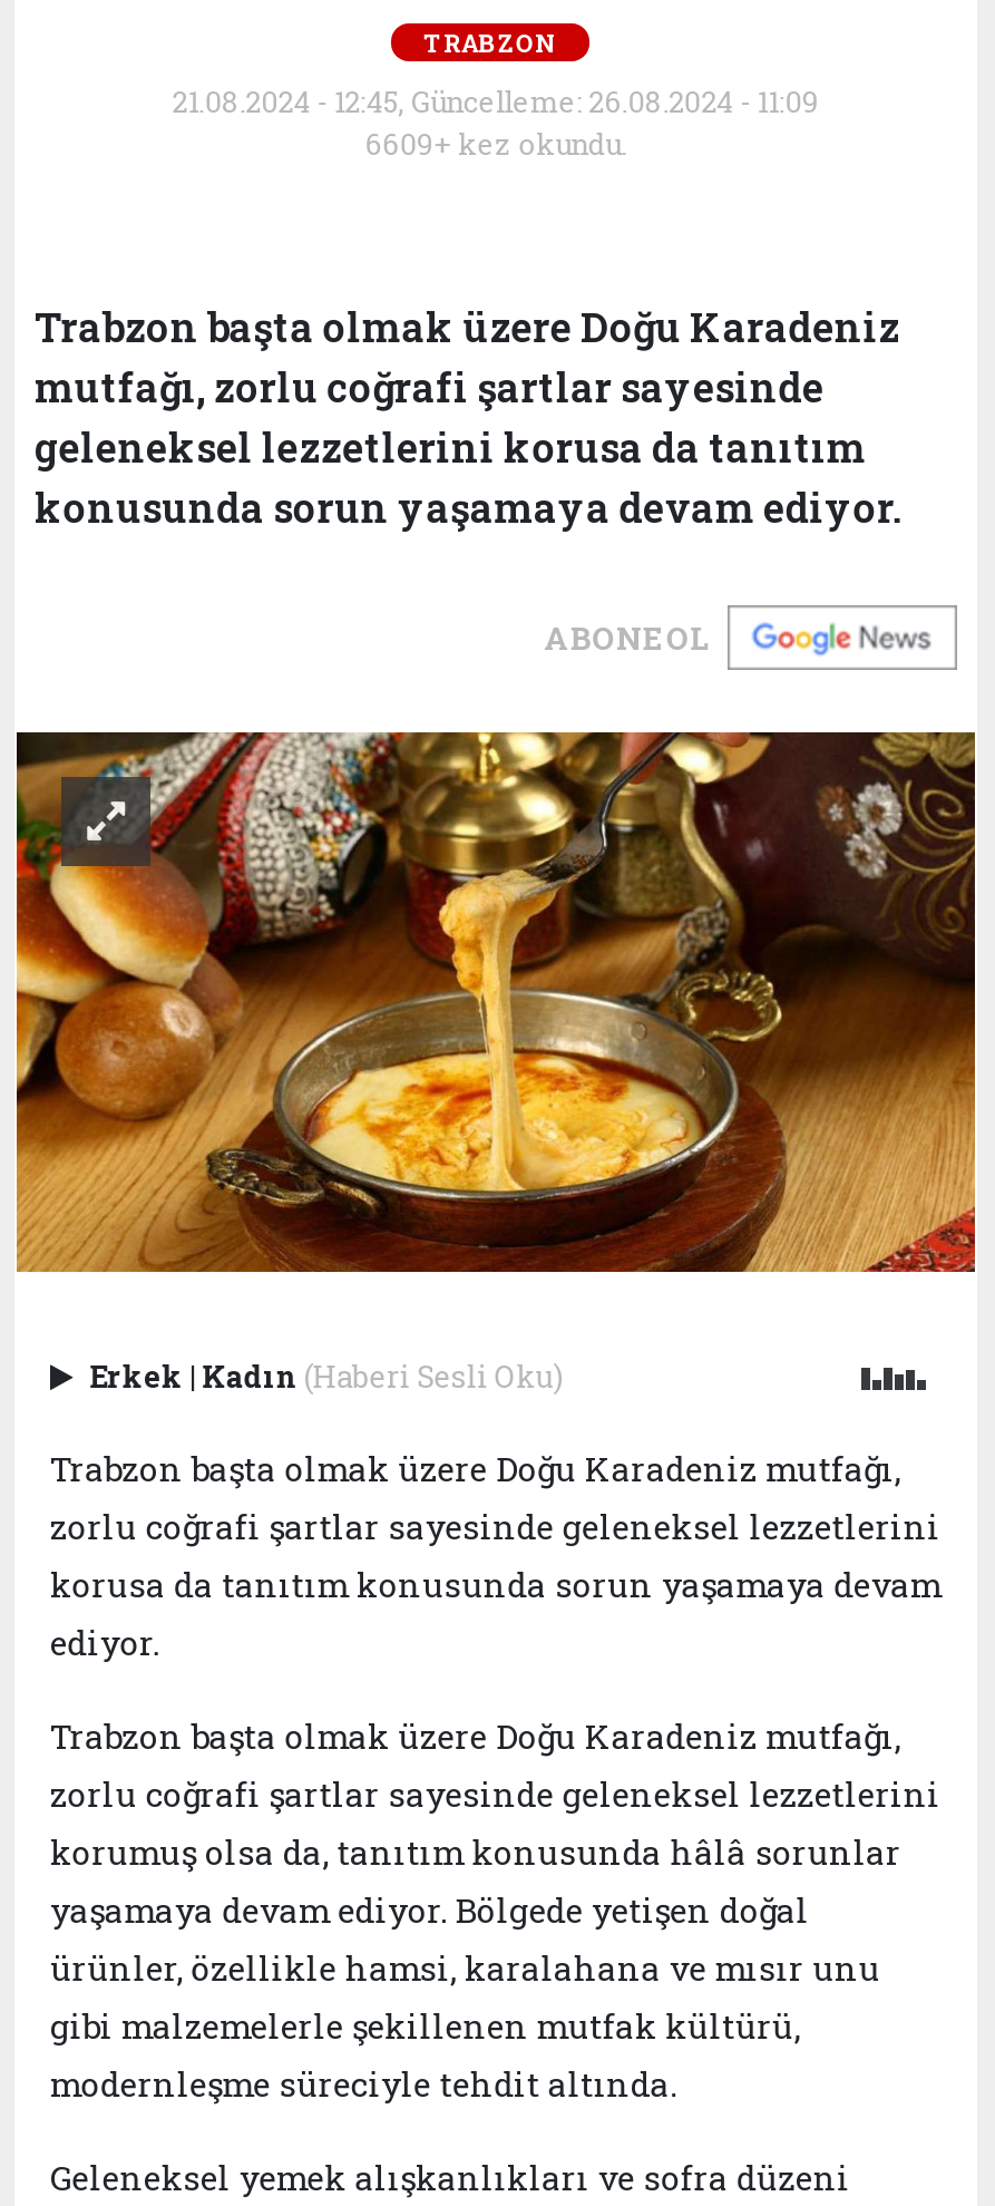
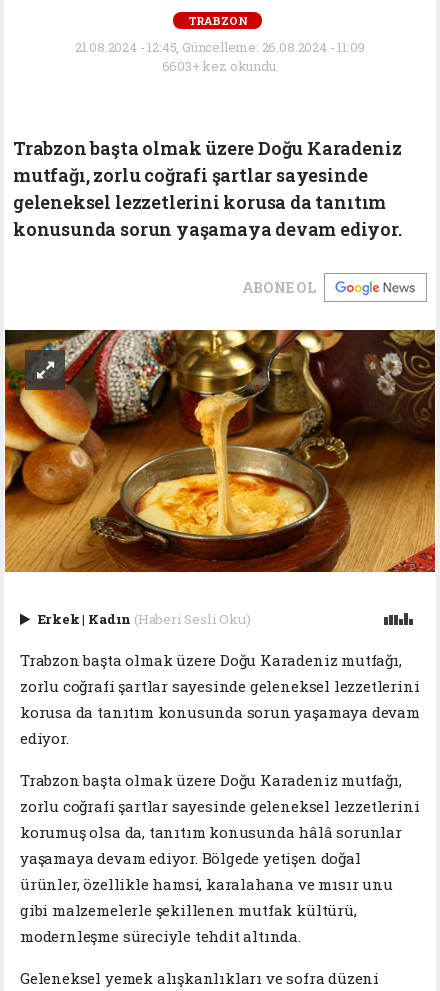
[365,123,627,163] 6609+ kez okundu. -> [162,57,278,75] 6603+ kez okundu.

